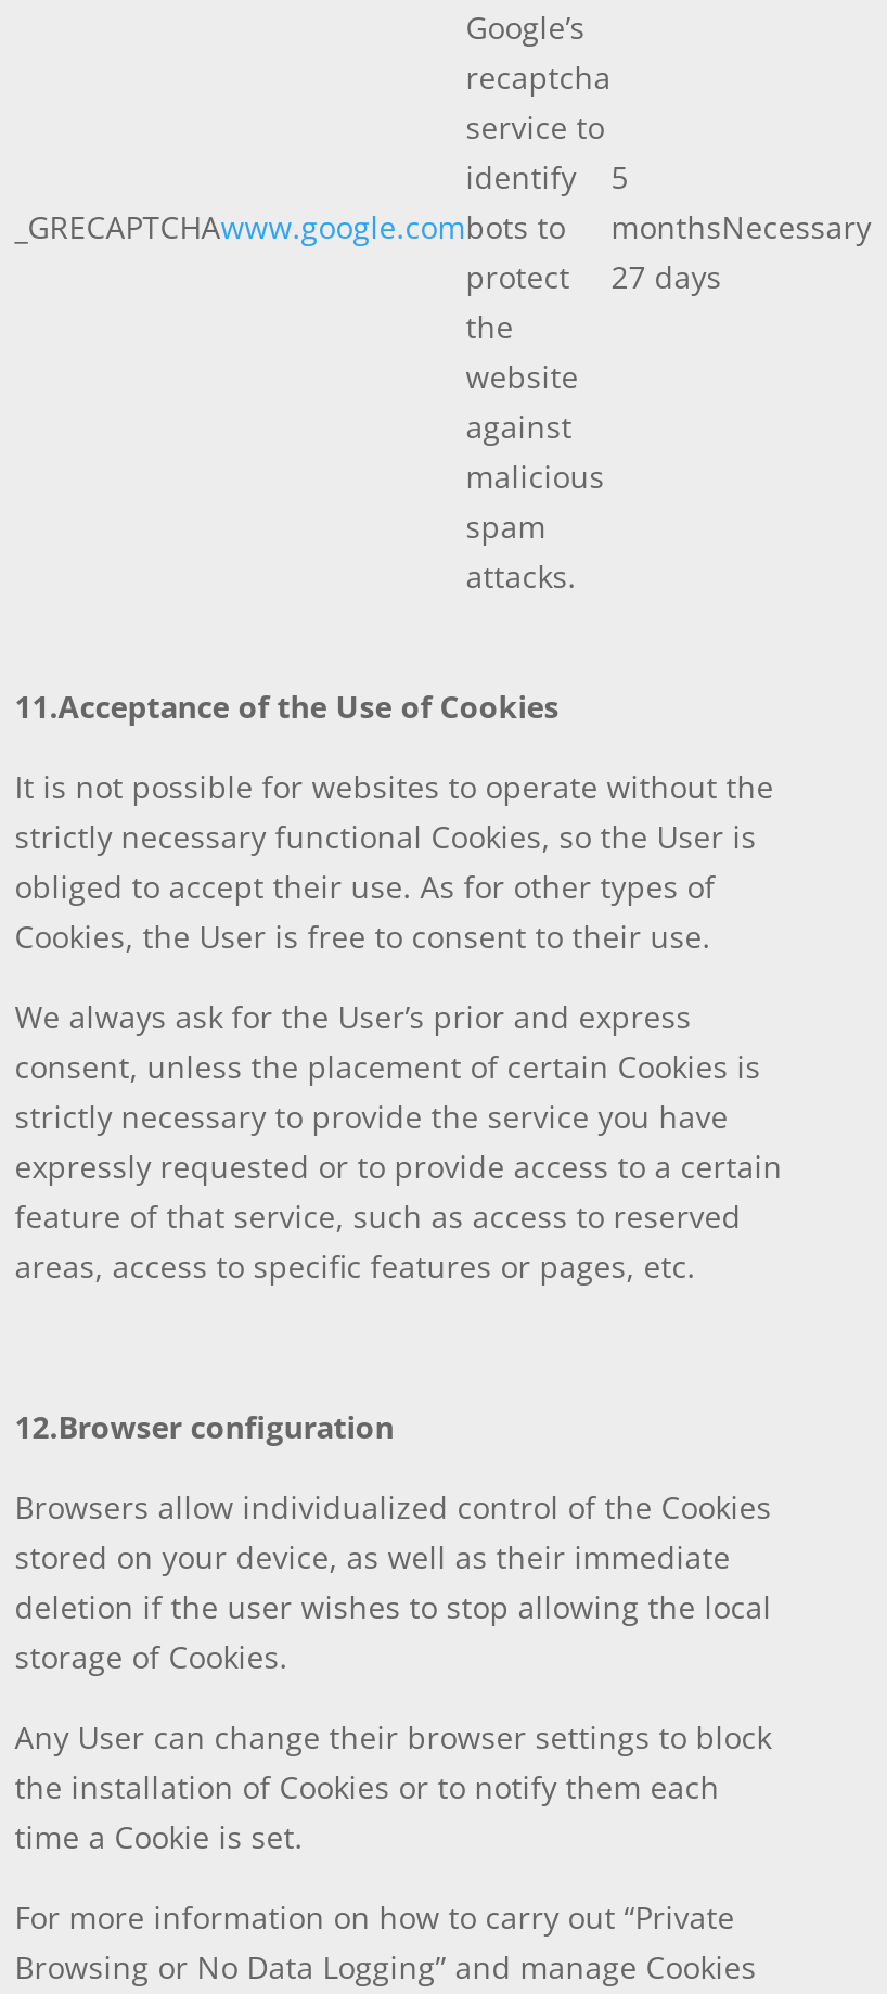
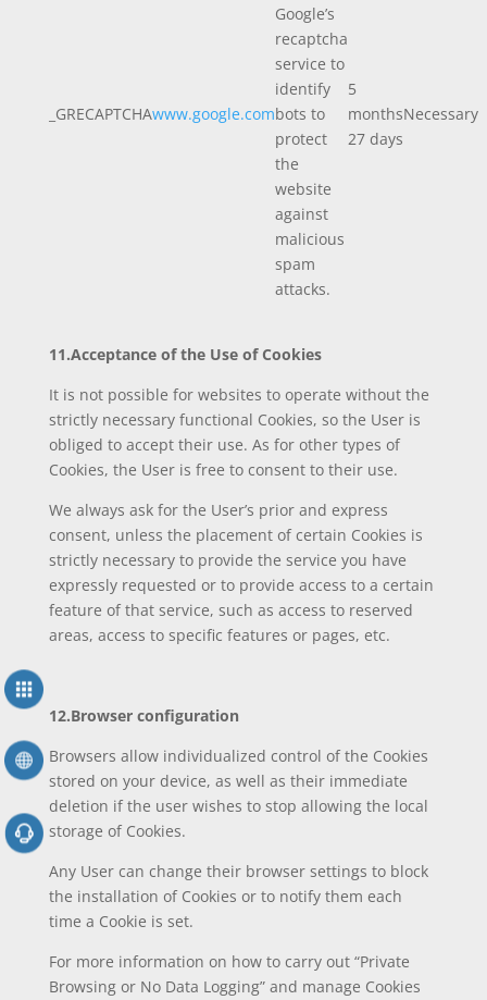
none -> [3,668,46,711] [image]
none -> [3,739,45,782] [image]
none -> [3,812,45,855] [image]

